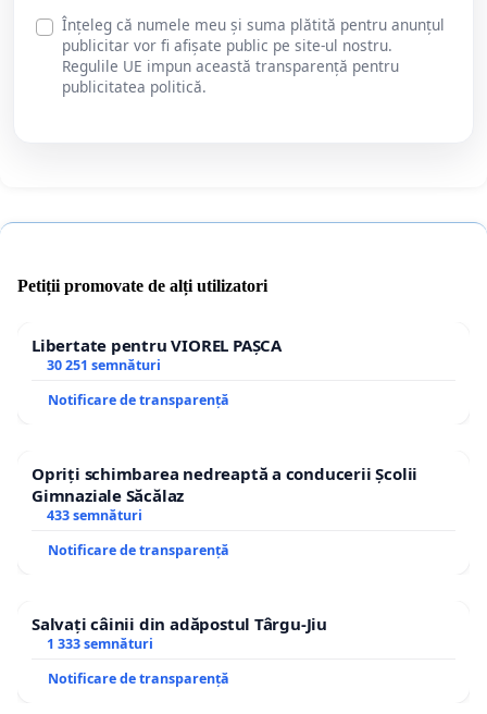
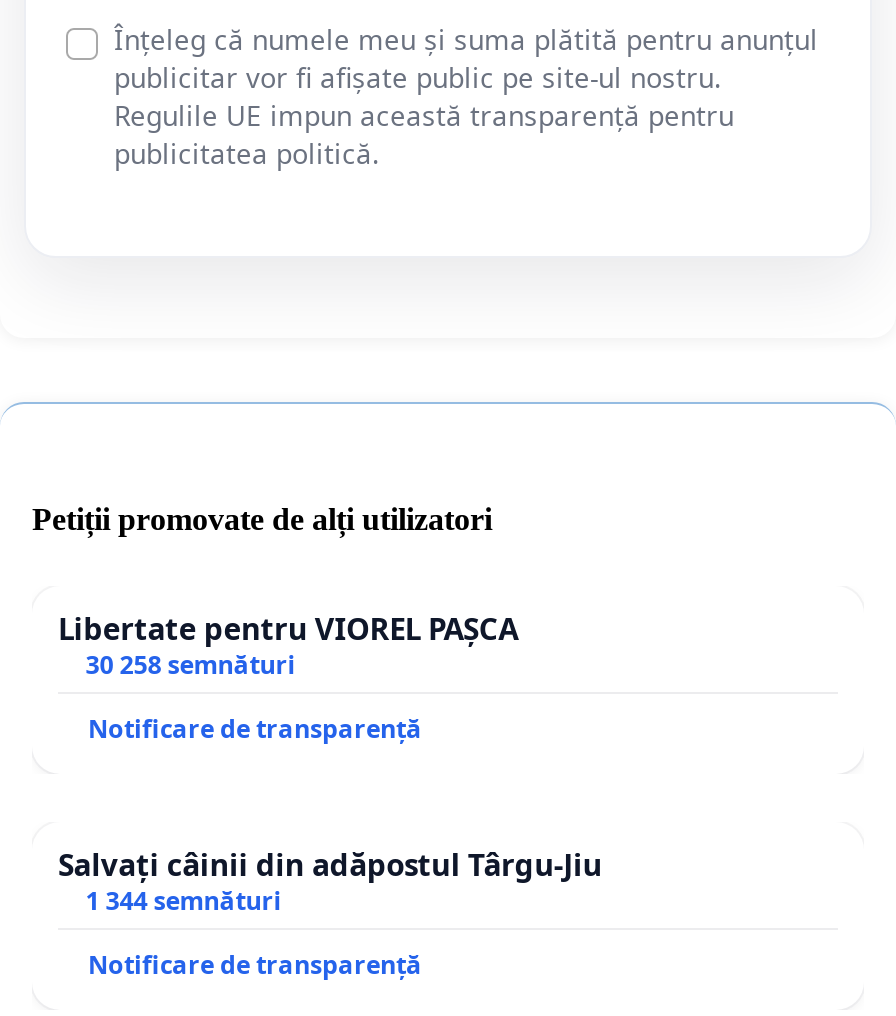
[32,356,418,524] 30 251 semnături | Notificare de transparență | Opriți schimbarea nedreaptă a conducerii Școlii | Gimnaziale Săcălaz | 433 semnături -> [86,647,296,681] 30 258 semnături
[47,634,153,653] 1 333 semnături -> [86,883,282,917] 1 344 semnături

